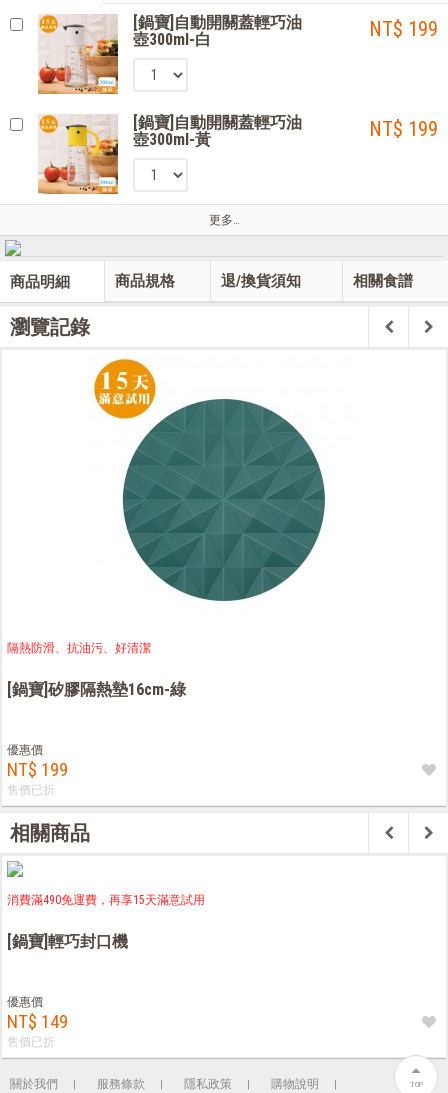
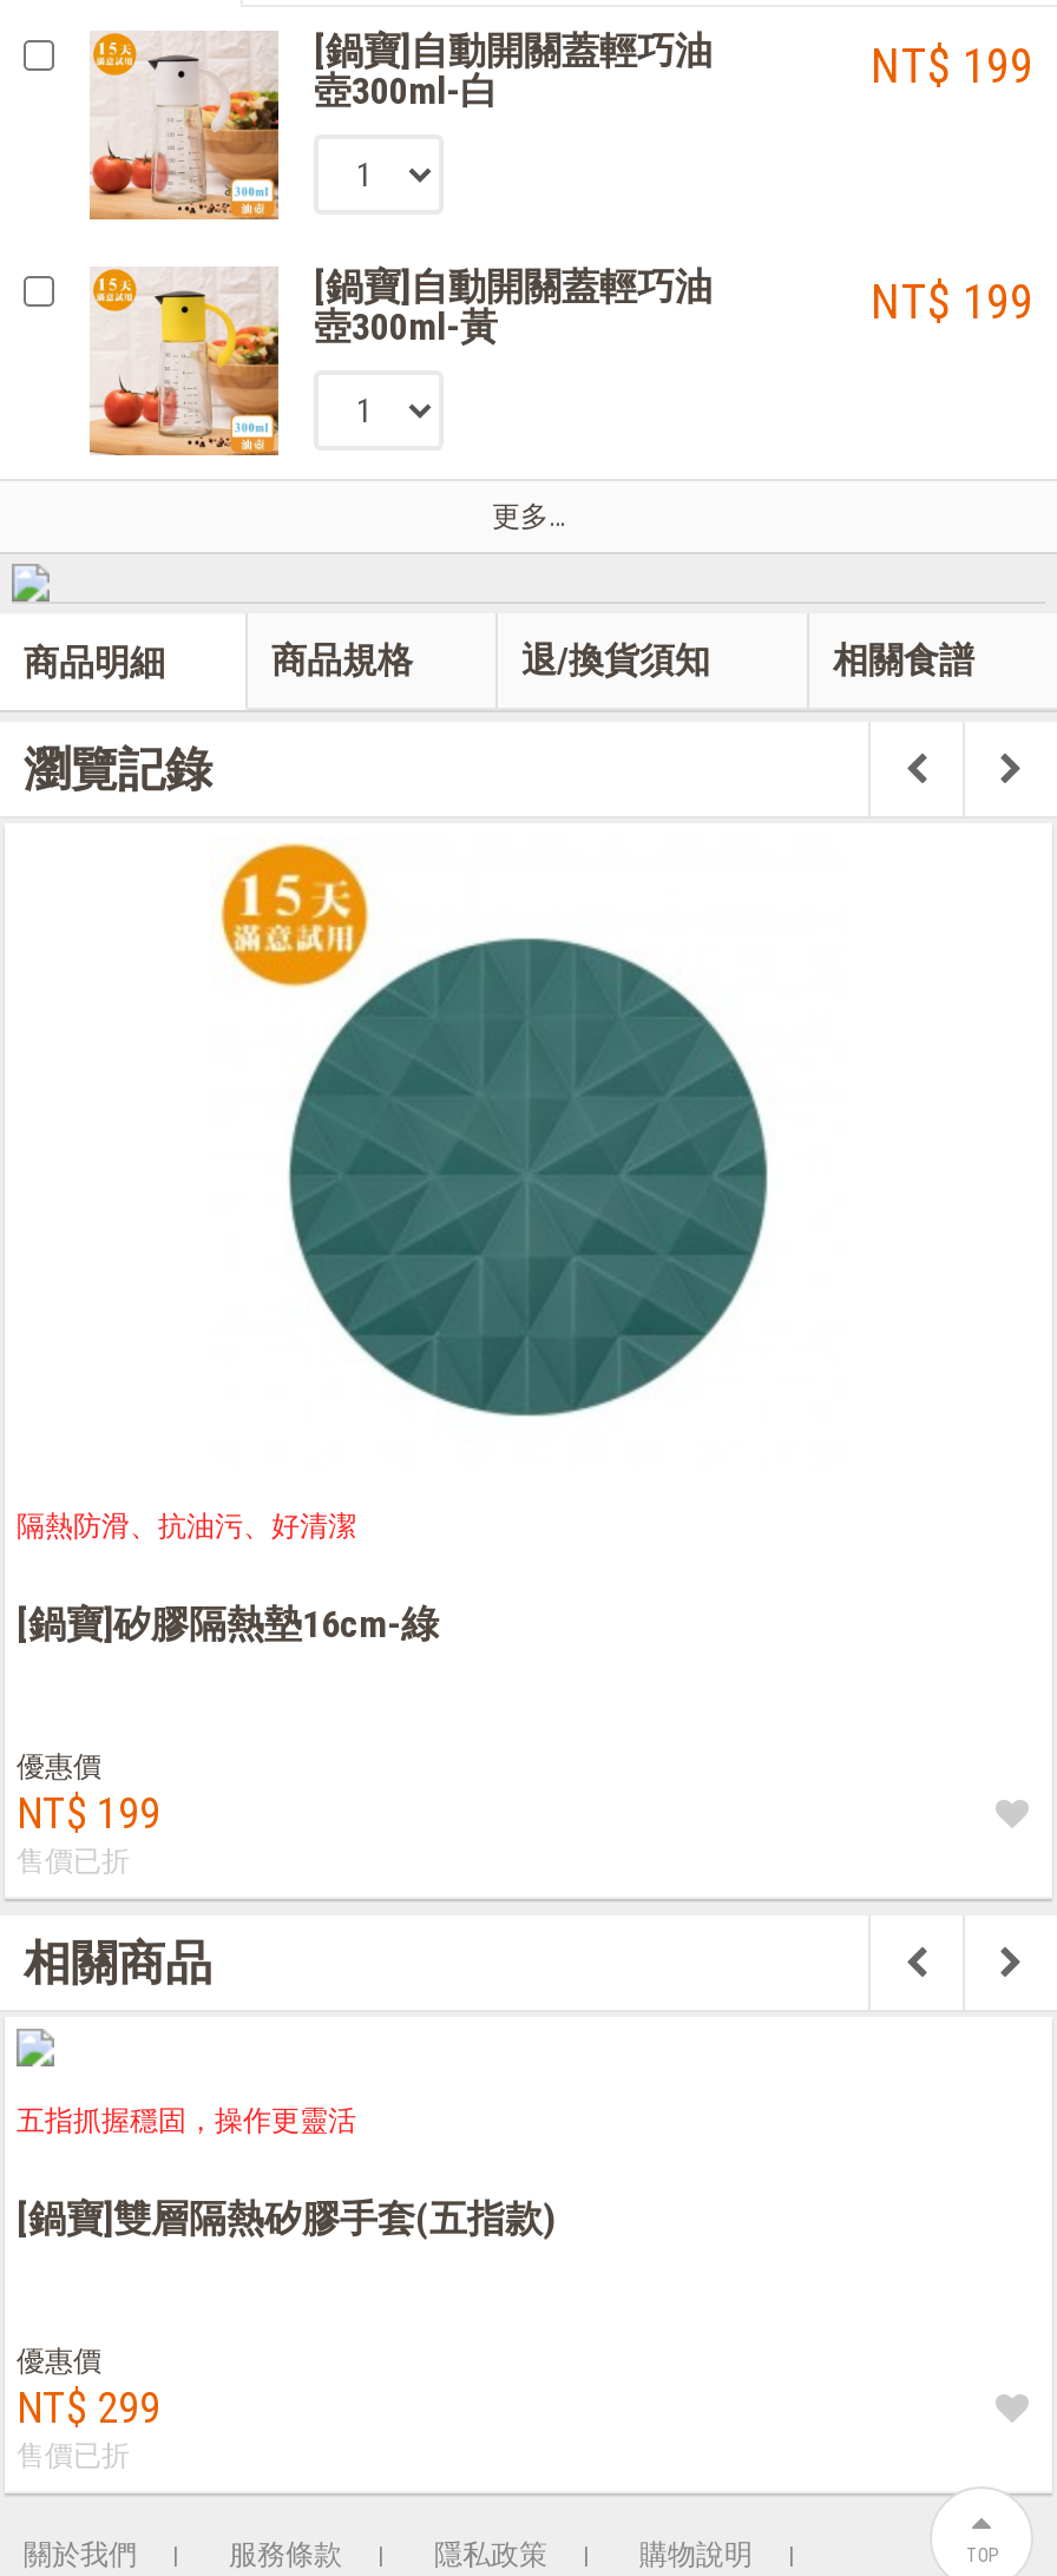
[7,893,205,907] 消費滿490免運費，再享15天滿意試用 -> [17,2104,356,2137] 五指抓握穩固，操作更靈活
[7,932,128,951] [鍋寶]輕巧封口機 -> [17,2196,554,2241] [鍋寶]雙層隔熱矽膠手套(五指款)
[7,1011,68,1032] NT$ 149 -> [17,2383,160,2432] NT$ 299

